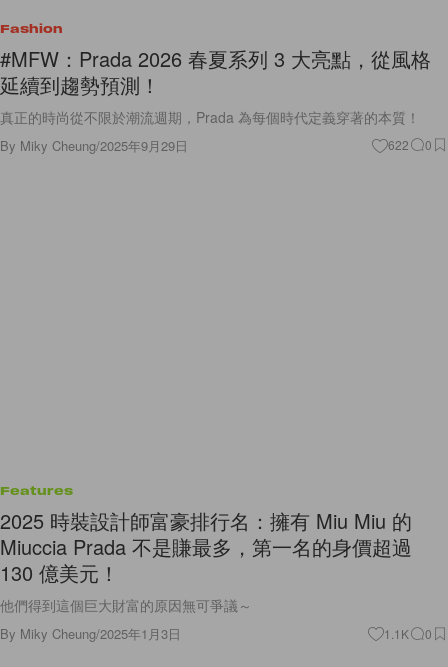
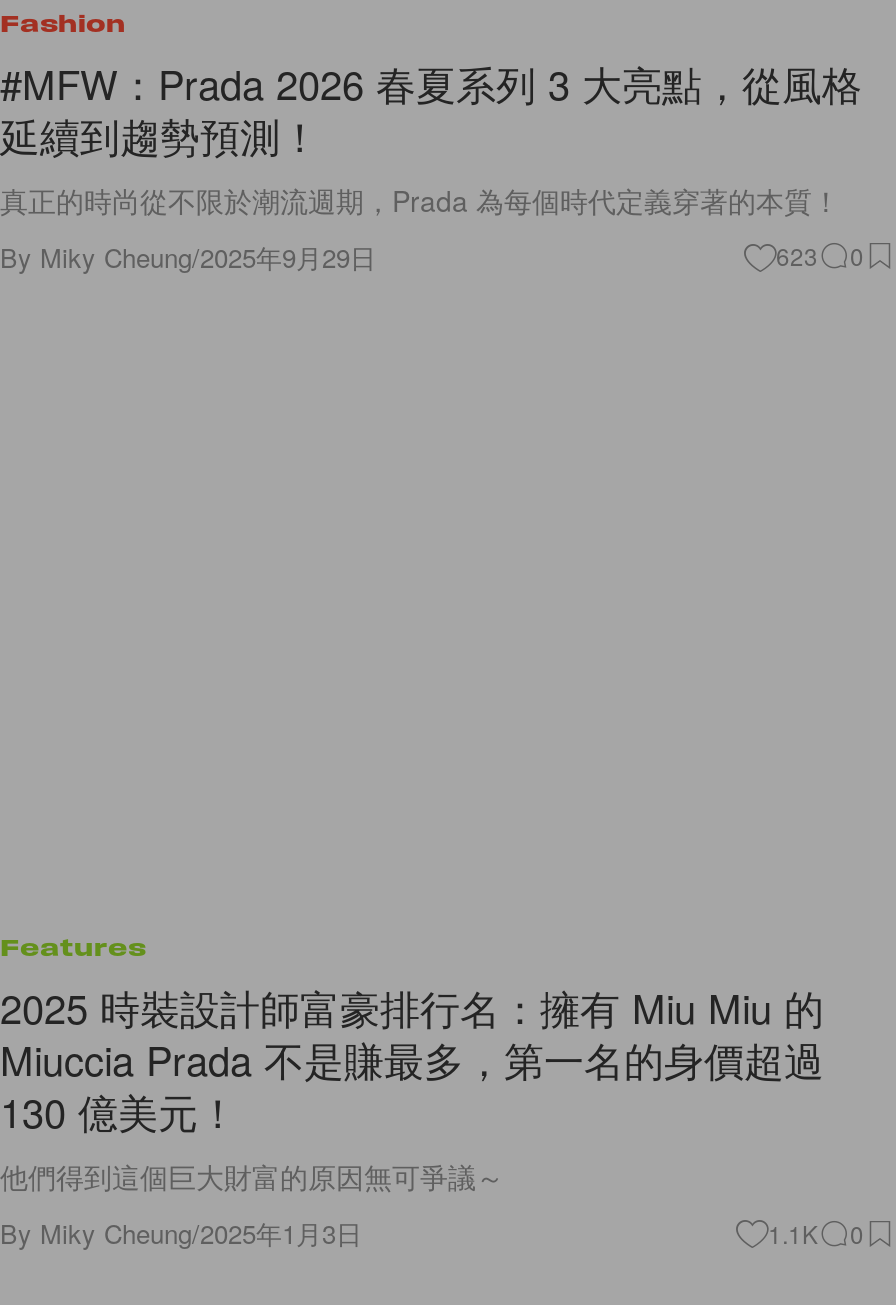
[388,136,432,153] 622 0 -> [776,238,864,272] 623 0

